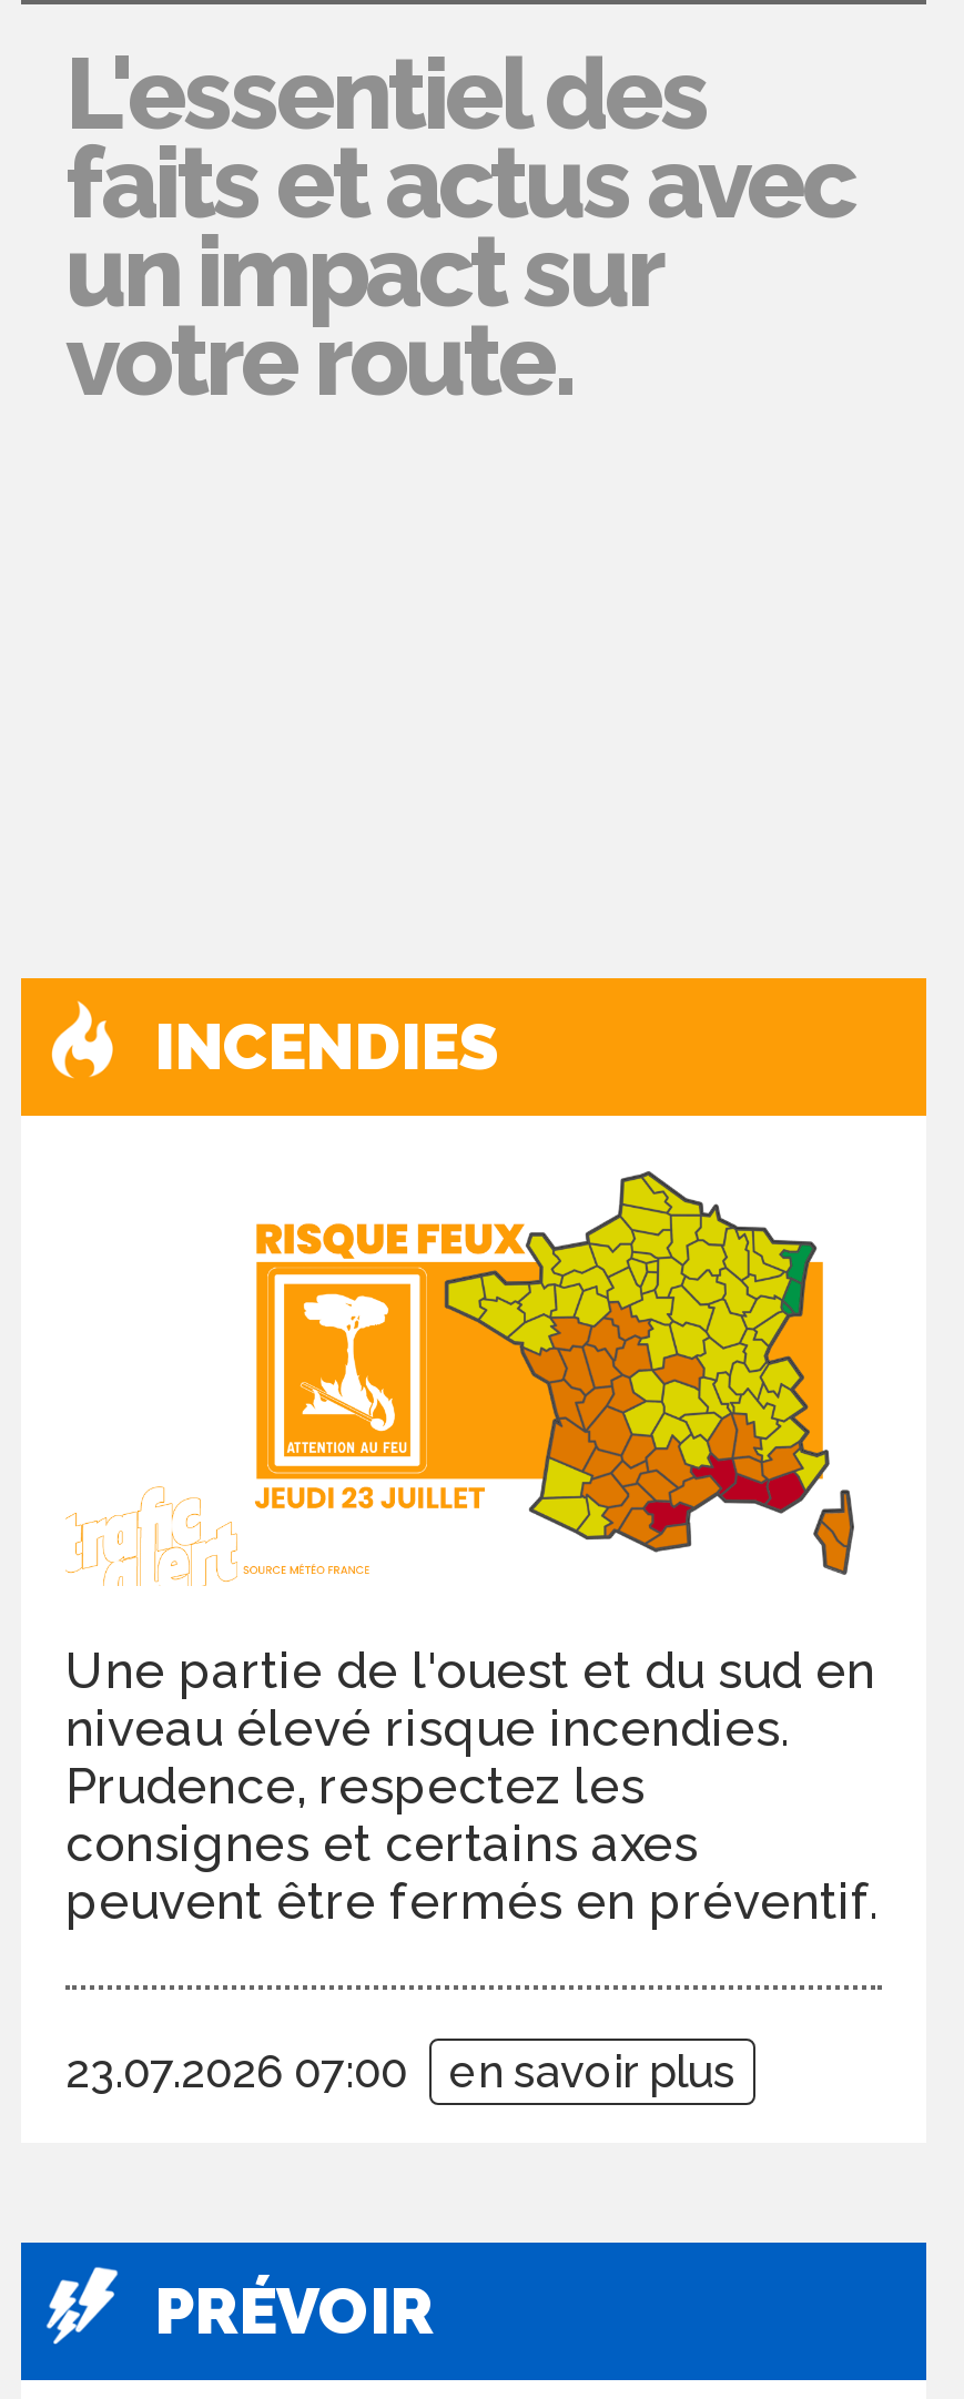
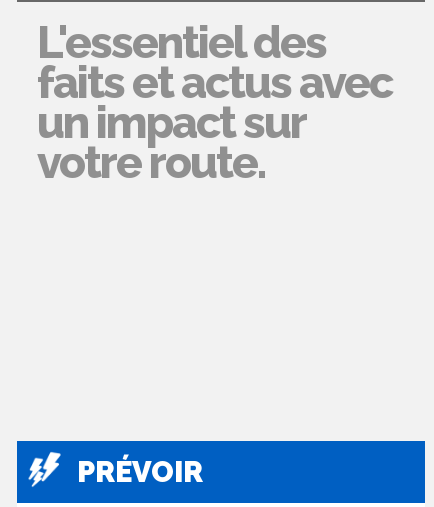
[154,1009,496,1084] INCENDIES -> none
[65,1169,877,2100] [image] | Une partie de l'ouest et du sud en | niveau élevé risque incendies. | Prudence, respectez les | consignes et certains axes | peuvent être fermés en préventif. | 23.07.2026 07:00 en savoir plus -> none

